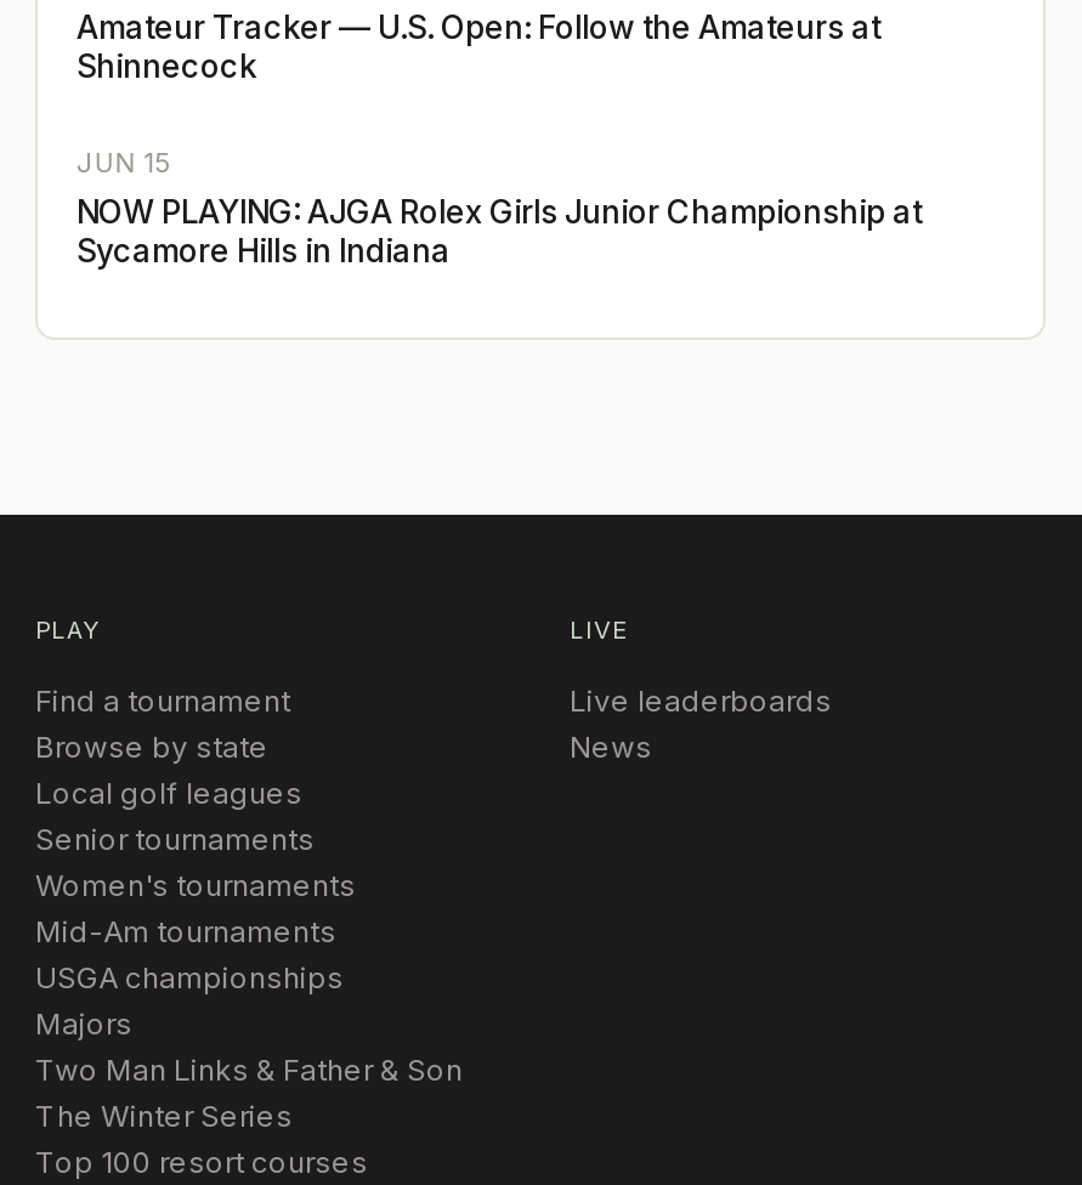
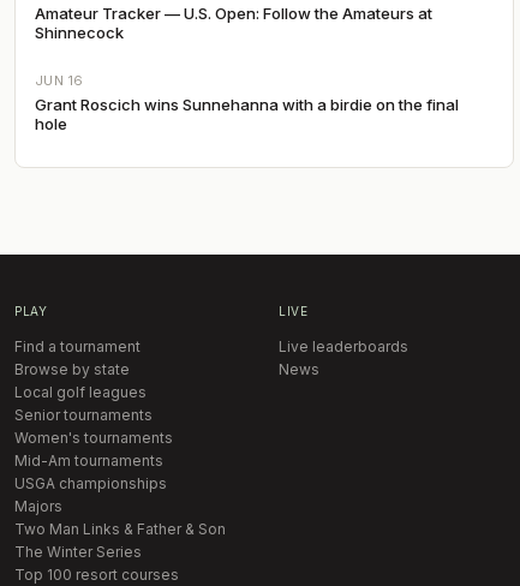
[77,144,922,268] JUN 15 | NOW PLAYING: AJGA Rolex Girls Junior Championship at | Sycamore Hills in Indiana -> [35,71,459,133] JUN 16 | Grant Roscich wins Sunnehanna with a birdie on the final | hole

